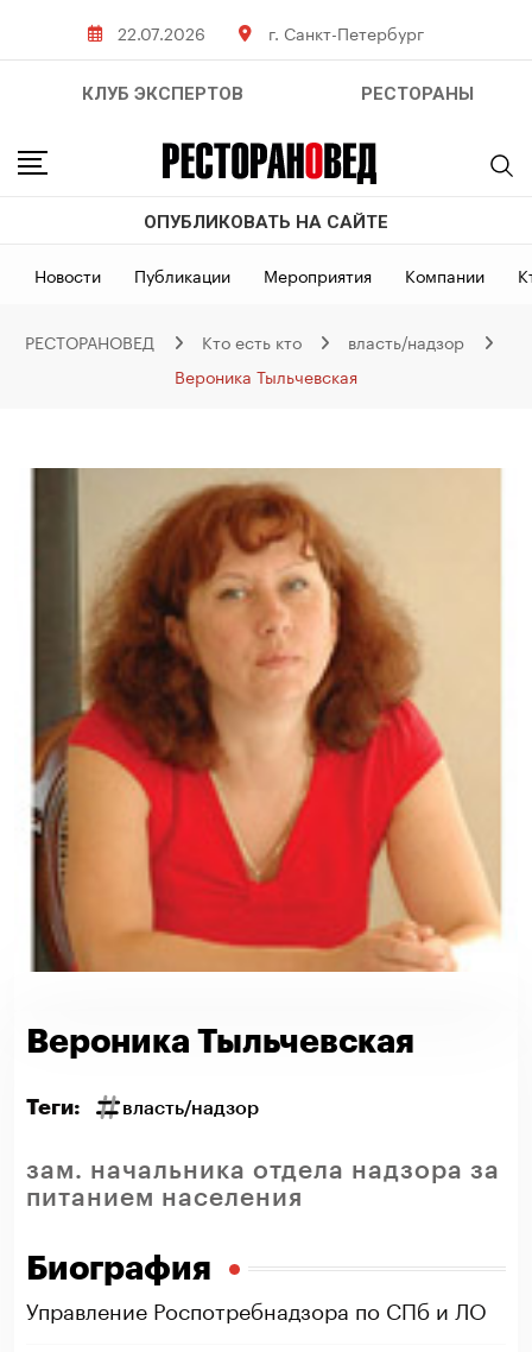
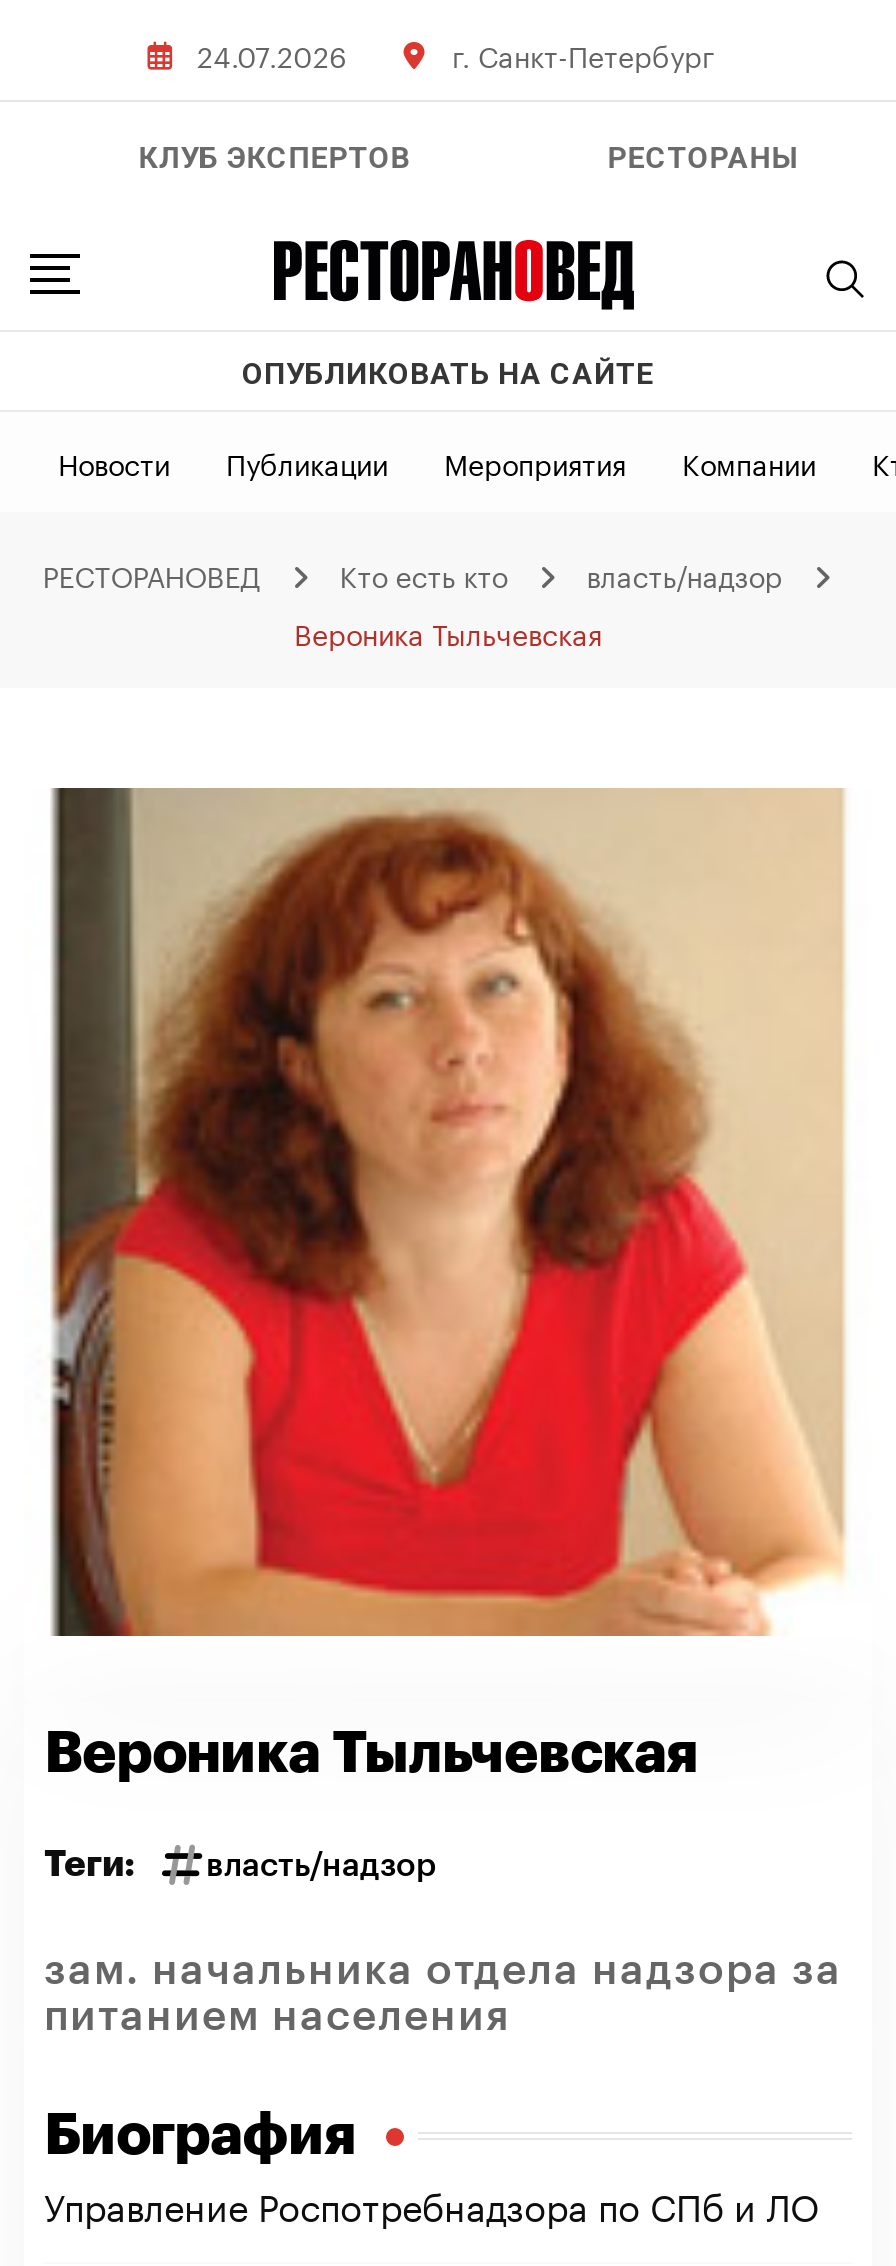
[118,18,205,45] 22.07.2026 -> [197,31,347,75] 24.07.2026

